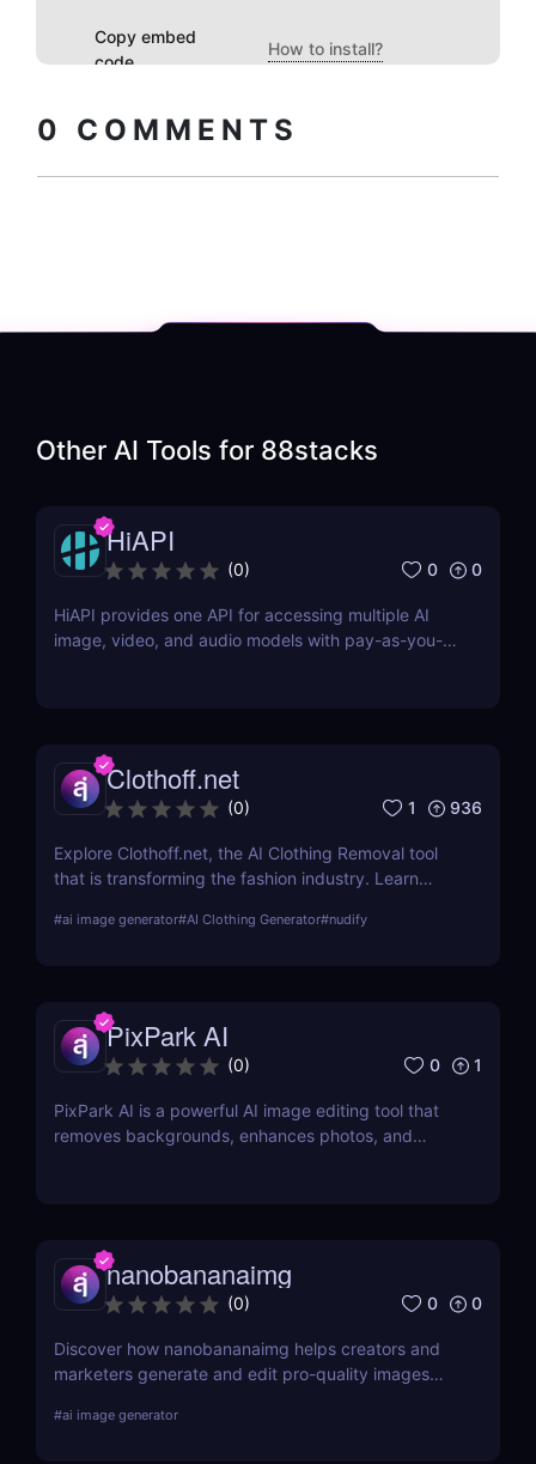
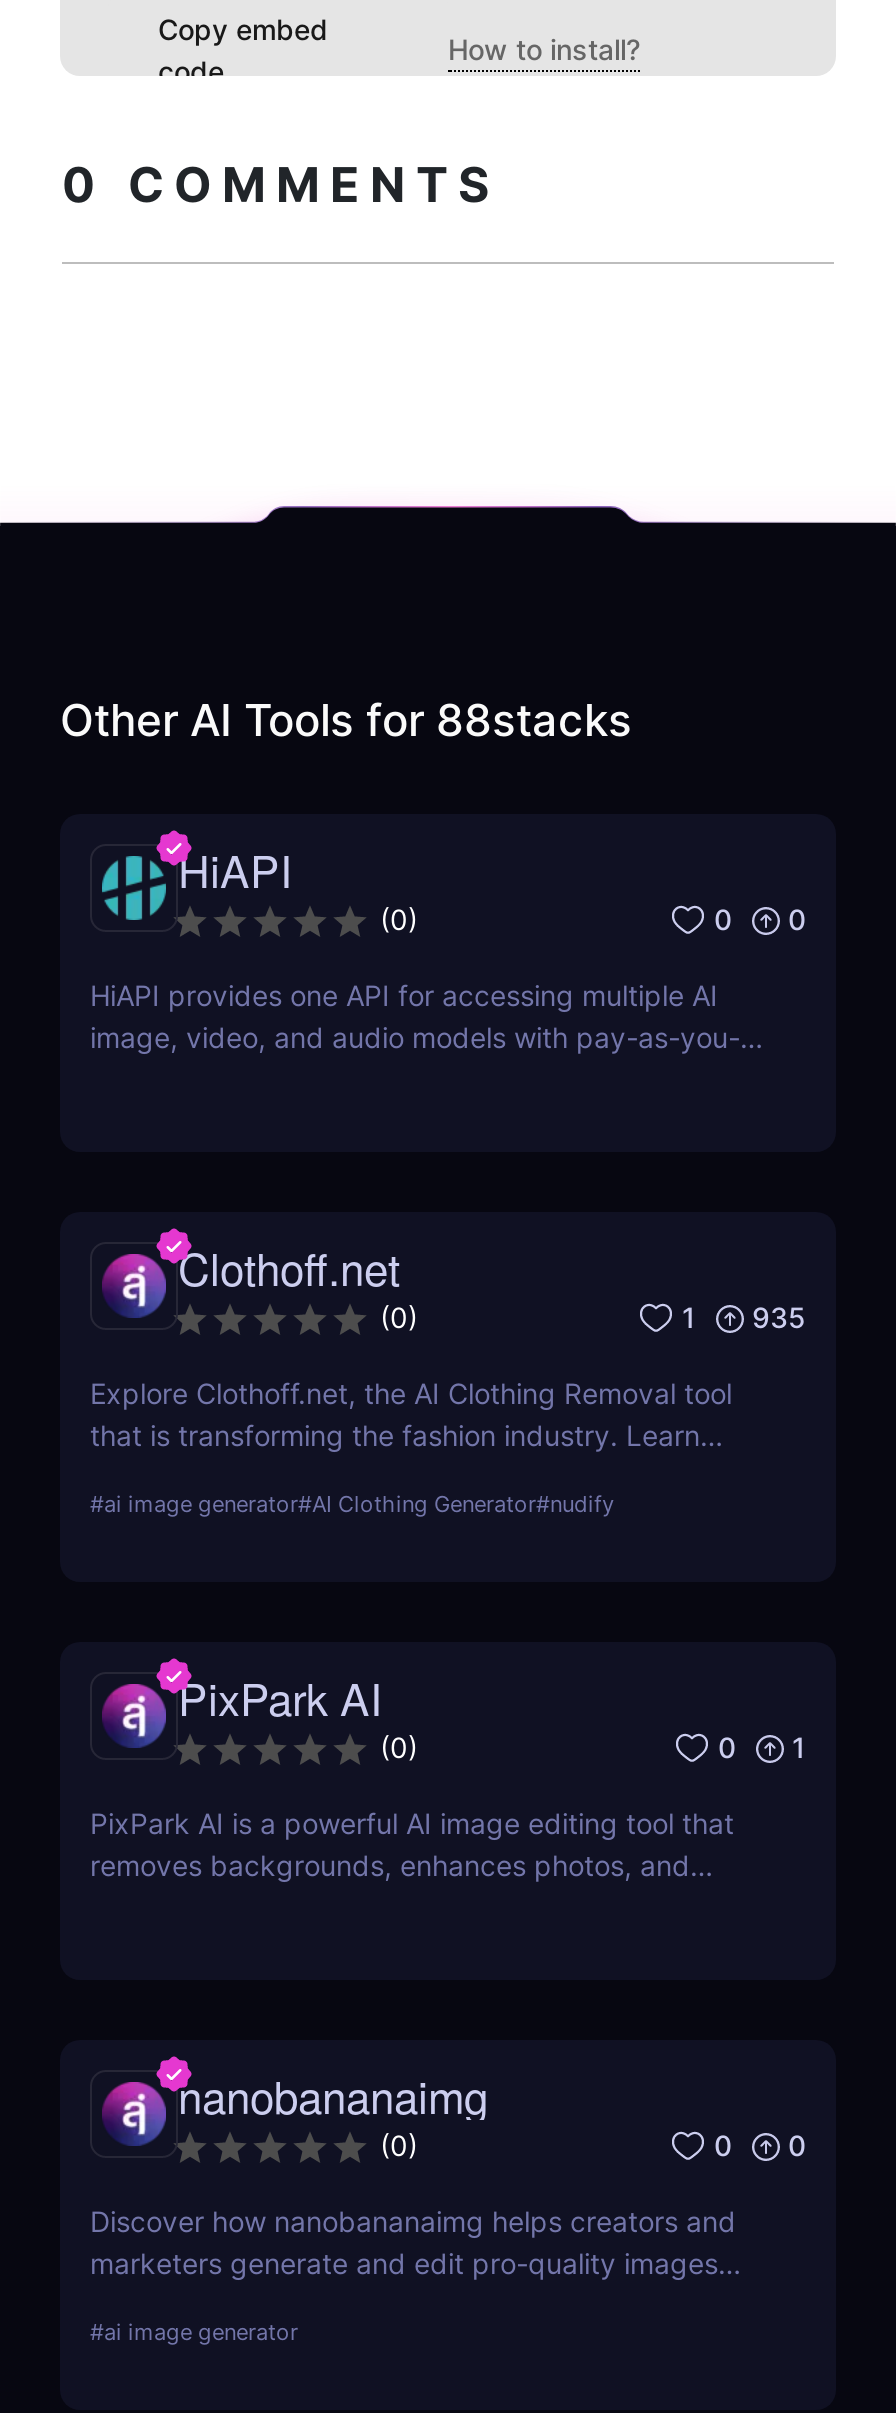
[408,797,482,817] 1 936 -> [682,1299,806,1333] 1 935

